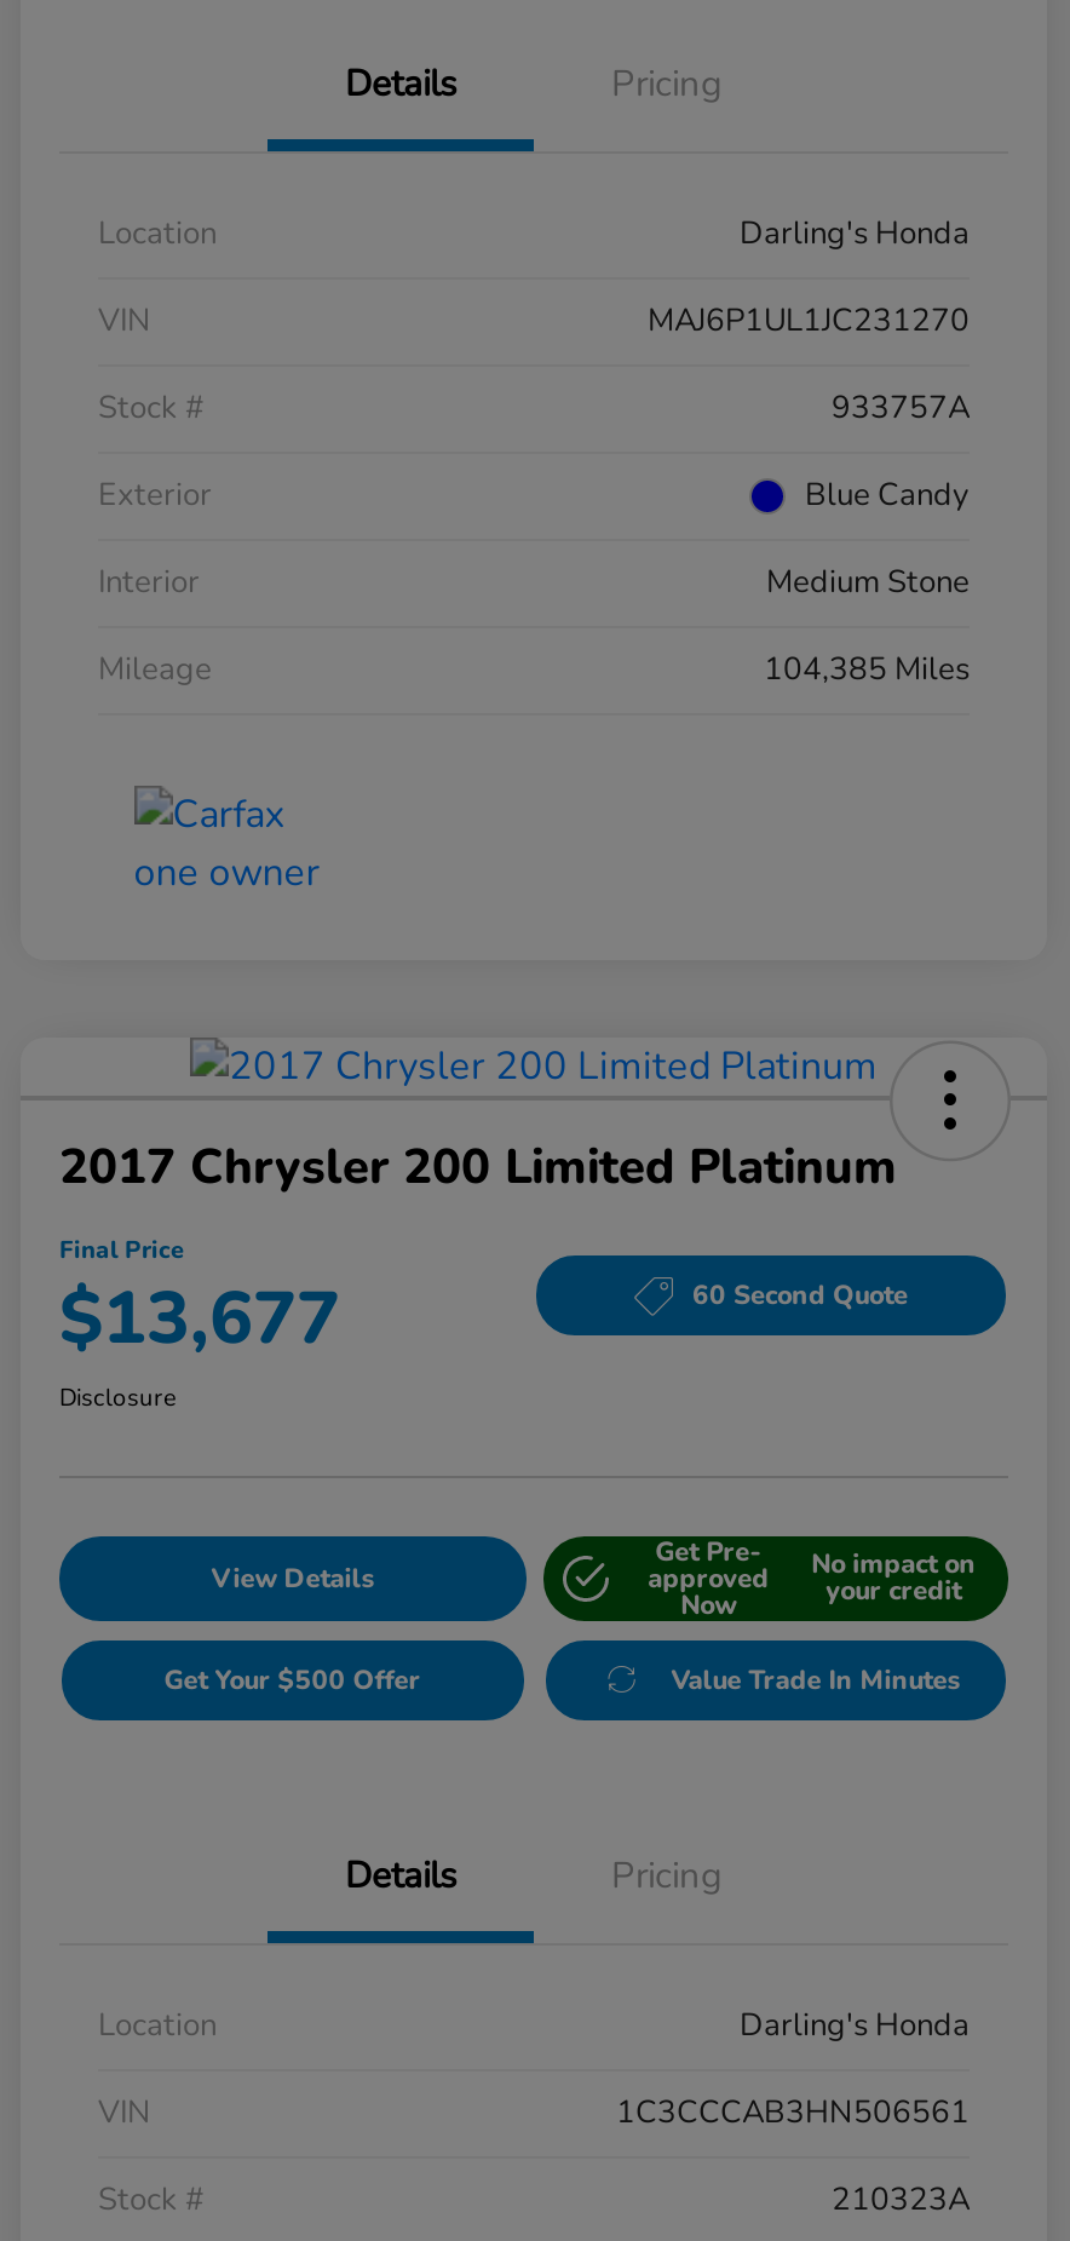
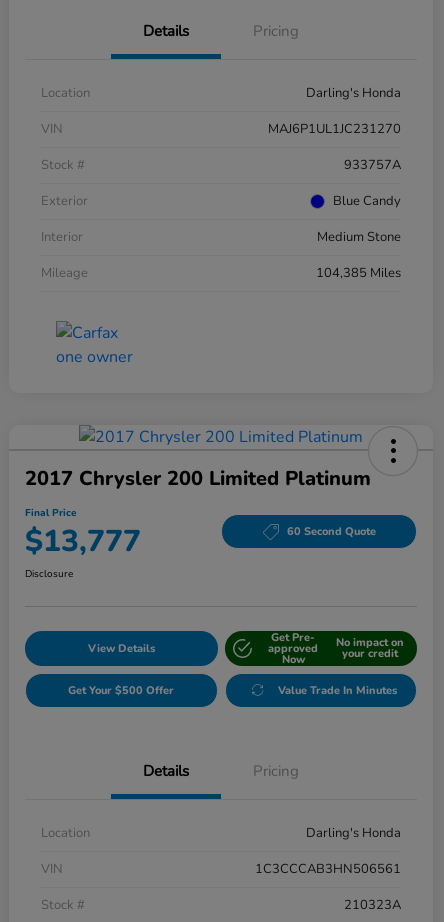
[59,1270,340,1369] $13,677 -> [25,521,141,562] $13,777

